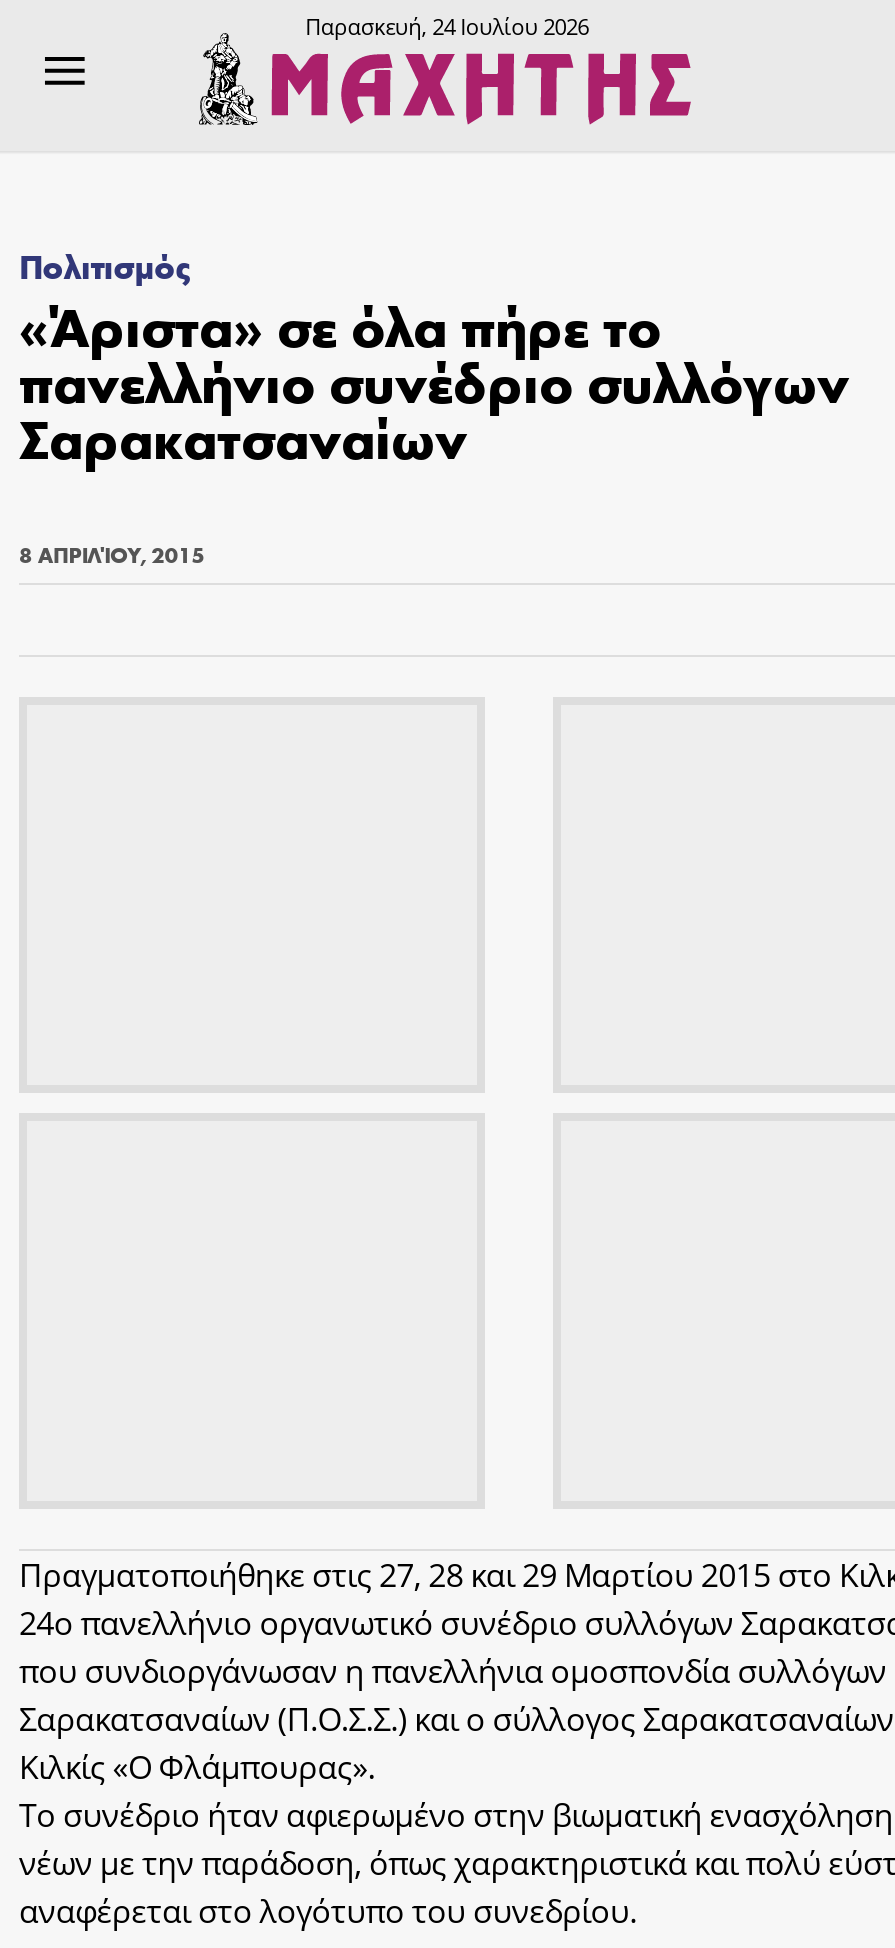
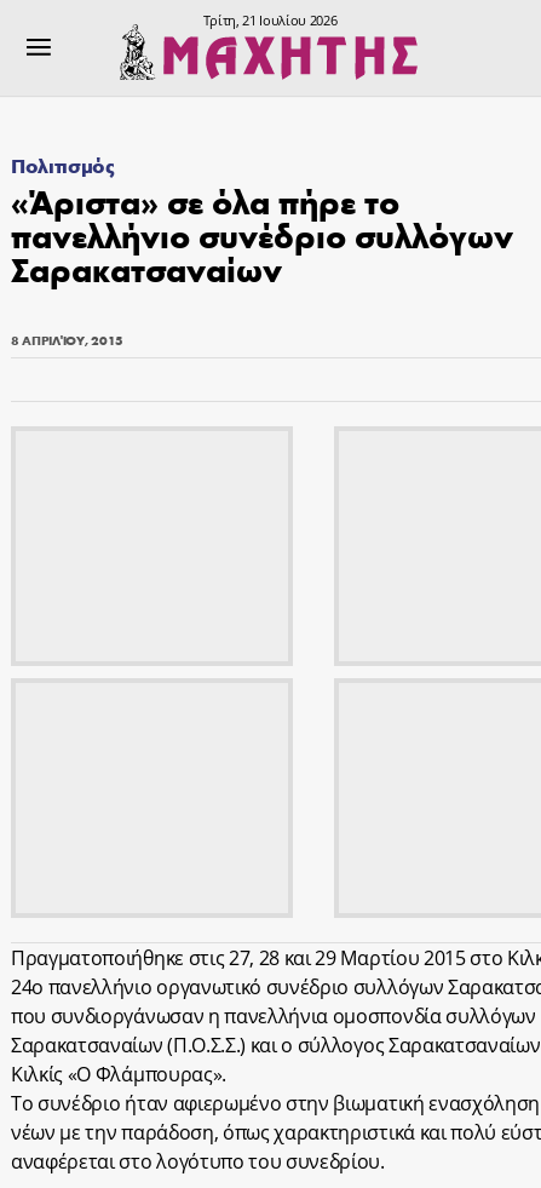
[305,11,589,41] Παρασκευή, 24 Ιουλίου 2026 -> [203,11,337,29] Τρίτη, 21 Ιουλίου 2026

